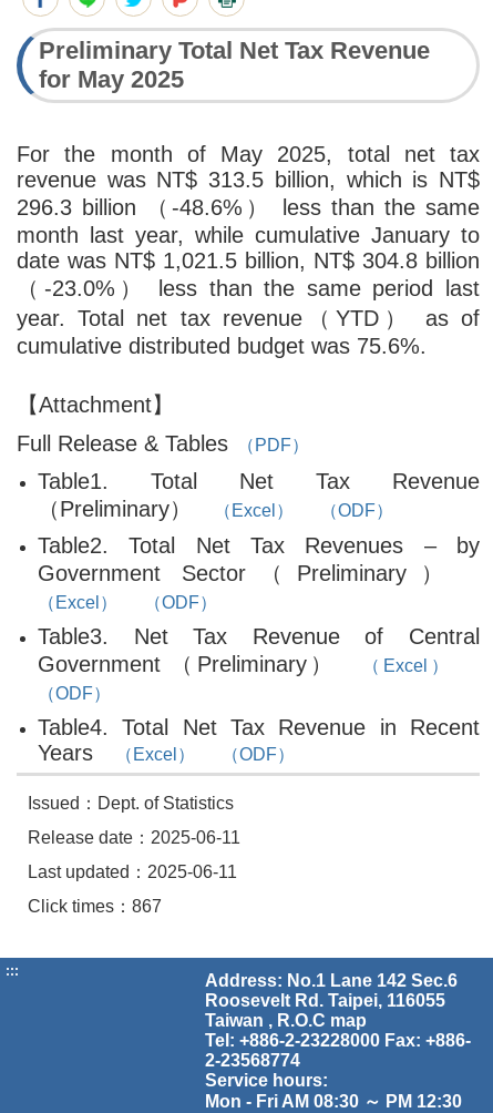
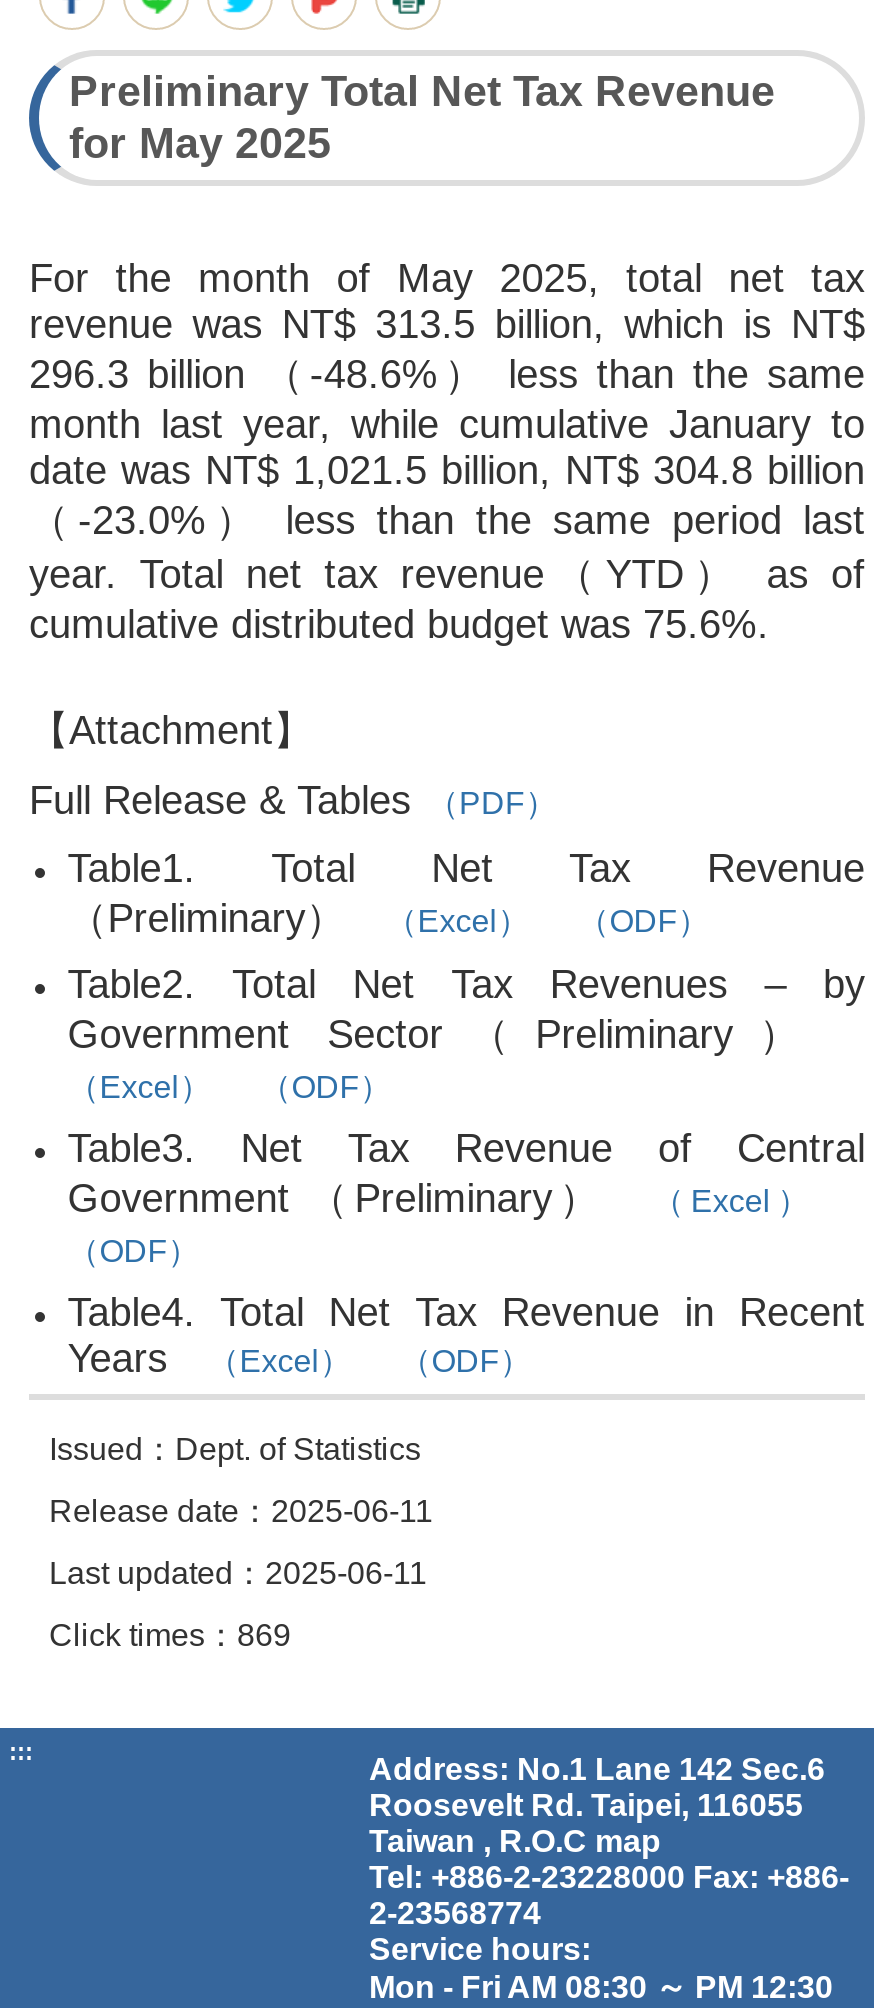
[28,897,162,916] Click times：867 -> [49,1618,291,1652] Click times：869

